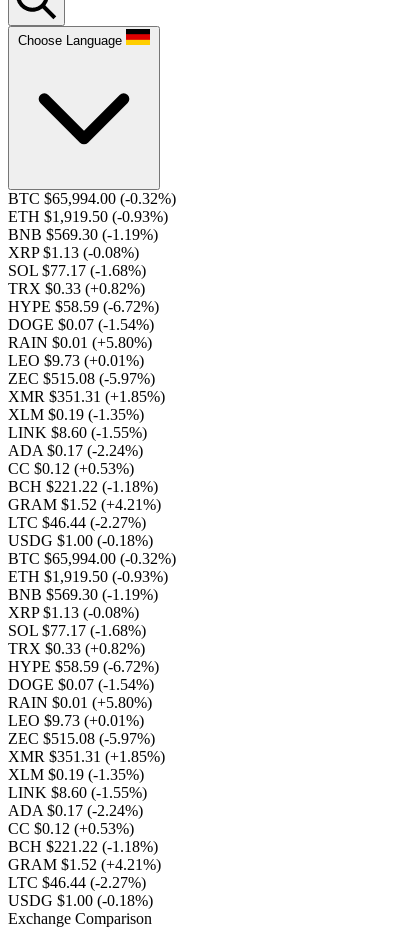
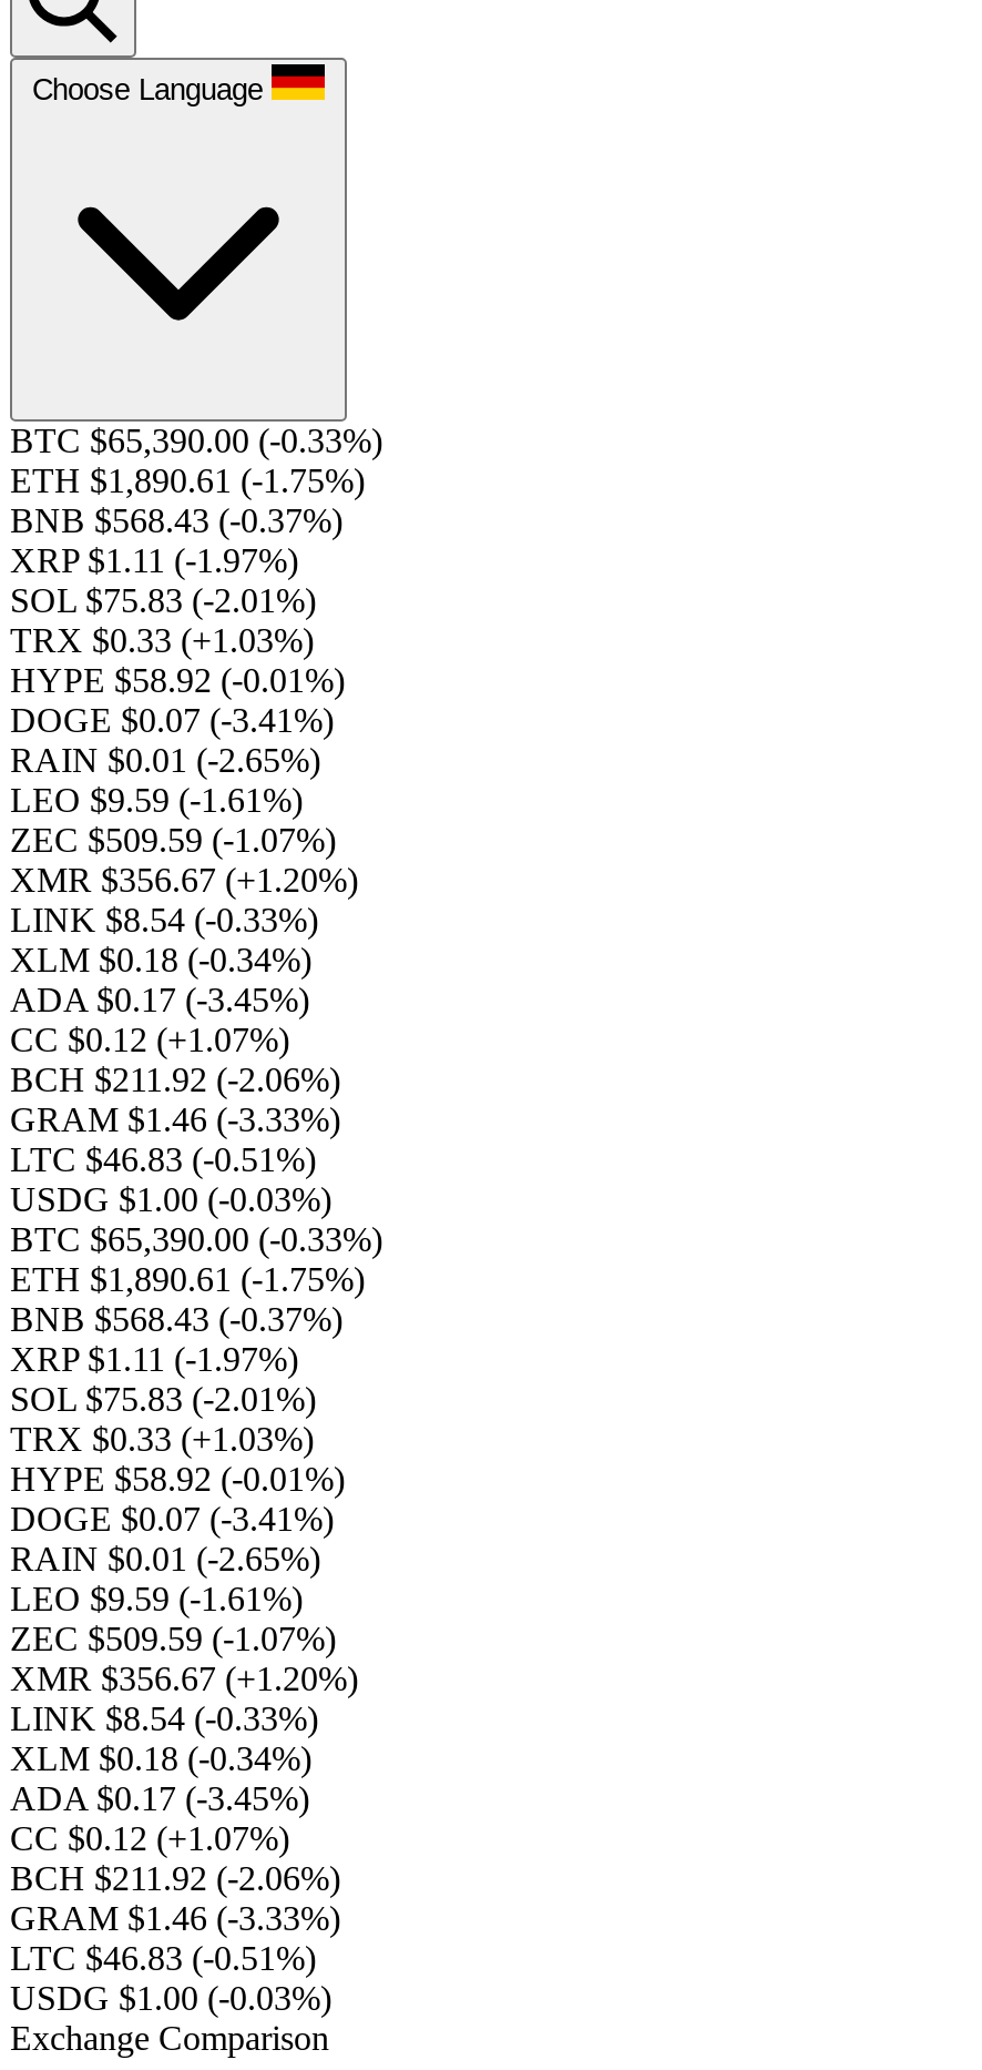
[8,190,176,909] BTC $65,994.00(-0.32%) | ETH $1,919.50 (-0.93%) | BNB $569.30 (-1.19%) | XRP $1.13 (-0.08%) | SOL $77.17 (-1.68%) | TRX $0.33 (+0.82%) | HYPE $58.59 (-6.72%) | DOGE $0.07 (-1.54%) | RAIN $0.01 (+5.80%) | LEO $9.73 (+0.01%) | ZEC $515.08 (-5.97%) | XMR $351.31(+1.85%) | XLM $0.19 (-1.35%) | LINK $8.60 (-1.55%) | ADA $0.17 (-2.24%) | CC $0.12 (+0.53%) | BCH $221.22 (-1.18%) | GRAM $1.52 (+4.21%) | LTC $46.44 (-2.27%) | USDG $1.00(-0.18%) | BTC $65,994.00 (-0.32%) | ETH $1,919.50 (-0.93%) | BNB $569.30 (-1.19%) | XRP $1.13 (-0.08%) | SOL $77.17 (-1.68%) | TRX $0.33 (+0.82%) | HYPE $58.59 (-6.72%) | DOGE $0.07 (-1.54%) | RAIN $0.01 (+5.80%) | LEO $9.73 (+0.01%) | ZEC $515.08 (-5.97%) | XMR $351.31(+1.85%) | XLM $0.19 (-1.35%) | LINK $8.60 (-1.55%) | ADA $0.17 (-2.24%) | CC $0.12 (+0.53%) | BCH $221.22 (-1.18%) | GRAM $1.52 (+4.21%) | LTC $46.44 (-2.27%) | USDG $1.00(-0.18%) -> [10,422,382,2017] BTC $65,390.00(-0.33%) | ETH $1,890.61 (-1.75%) | BNB $568.43 (-0.37%) | XRP $1.11 (-1.97%) | SOL $75.83 (-2.01%) | TRX $0.33 (+1.03%) | HYPE $58.92 (-0.01%) | DOGE $0.07 (-3.41%) | RAIN $0.01 (-2.65%) | LEO $9.59 (-1.61%) | ZEC $509.59 (-1.07%) | XMR $356.67(+1.20%) | LINK $8.54 (-0.33%) | XLM $0.18 (-0.34%) | ADA $0.17 (-3.45%) | CC $0.12 (+1.07%) | BCH $211.92 (-2.06%) | GRAM $1.46 (-3.33%) | LTC $46.83 (-0.51%) | USDG $1.00(-0.03%) | BTC $65,390.00 (-0.33%) | ETH $1,890.61 (-1.75%) | BNB $568.43 (-0.37%) | XRP $1.11 (-1.97%) | SOL $75.83 (-2.01%) | TRX $0.33 (+1.03%) | HYPE $58.92 (-0.01%) | DOGE $0.07 (-3.41%) | RAIN $0.01 (-2.65%) | LEO $9.59 (-1.61%) | ZEC $509.59 (-1.07%) | XMR $356.67(+1.20%) | LINK $8.54 (-0.33%) | XLM $0.18 (-0.34%) | ADA $0.17 (-3.45%) | CC $0.12 (+1.07%) | BCH $211.92 (-2.06%) | GRAM $1.46 (-3.33%) | LTC $46.83 (-0.51%) | USDG $1.00(-0.03%)

